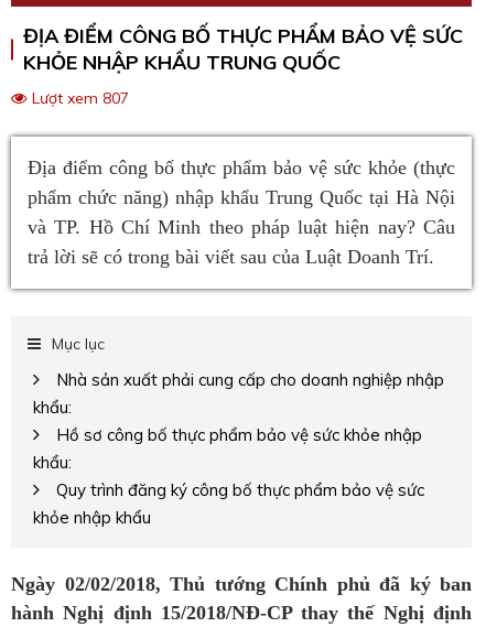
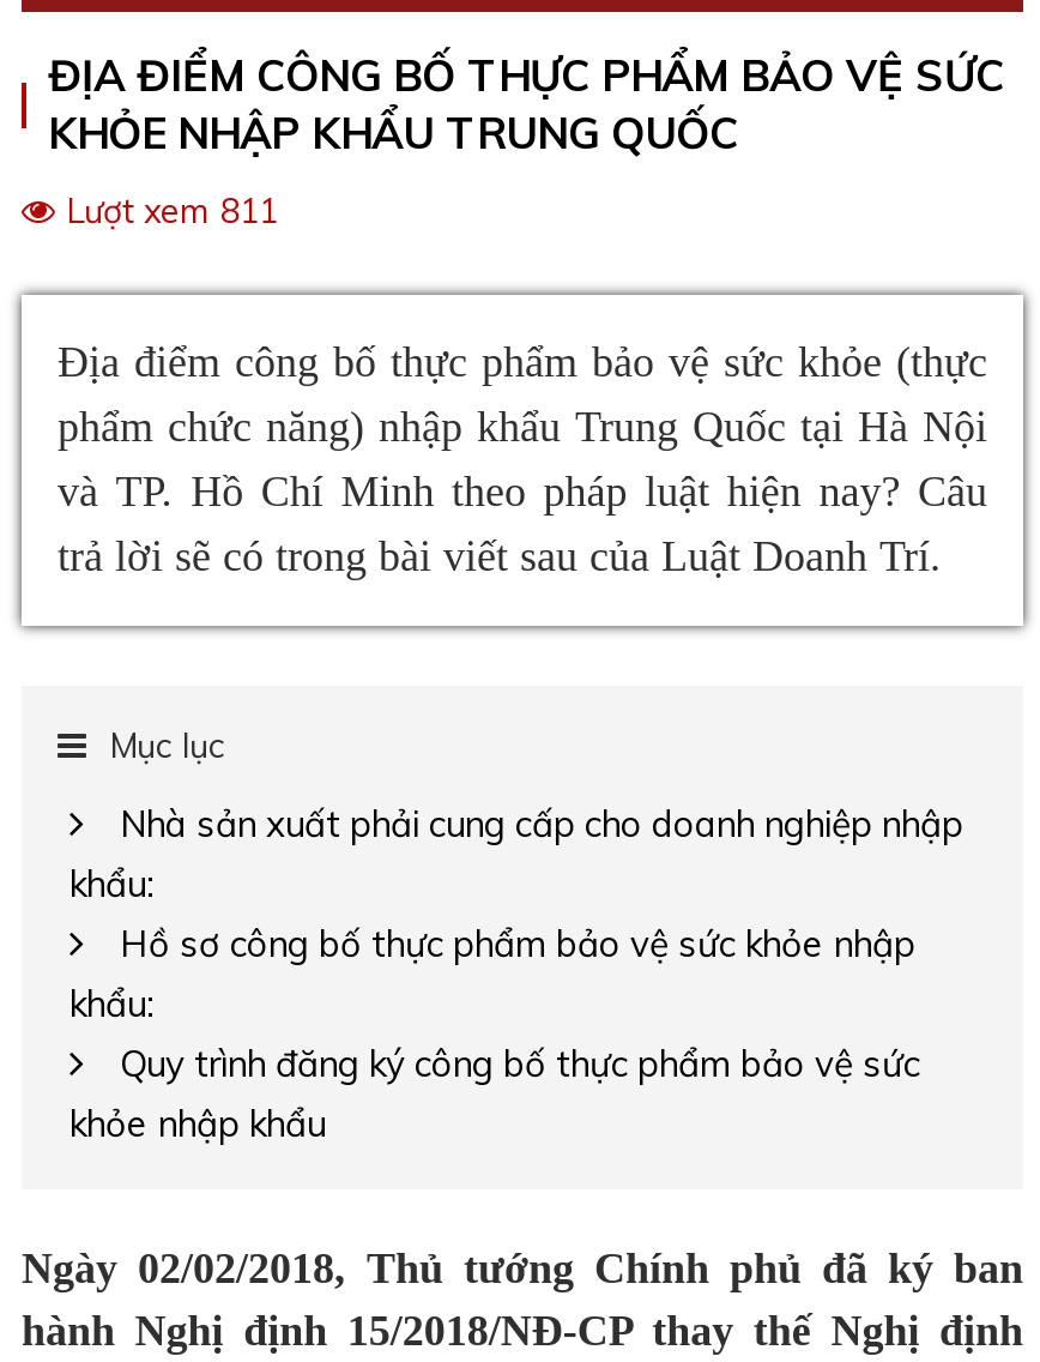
[32,88,129,108] Lượt xem 807 -> [67,189,278,232] Lượt xem 811

